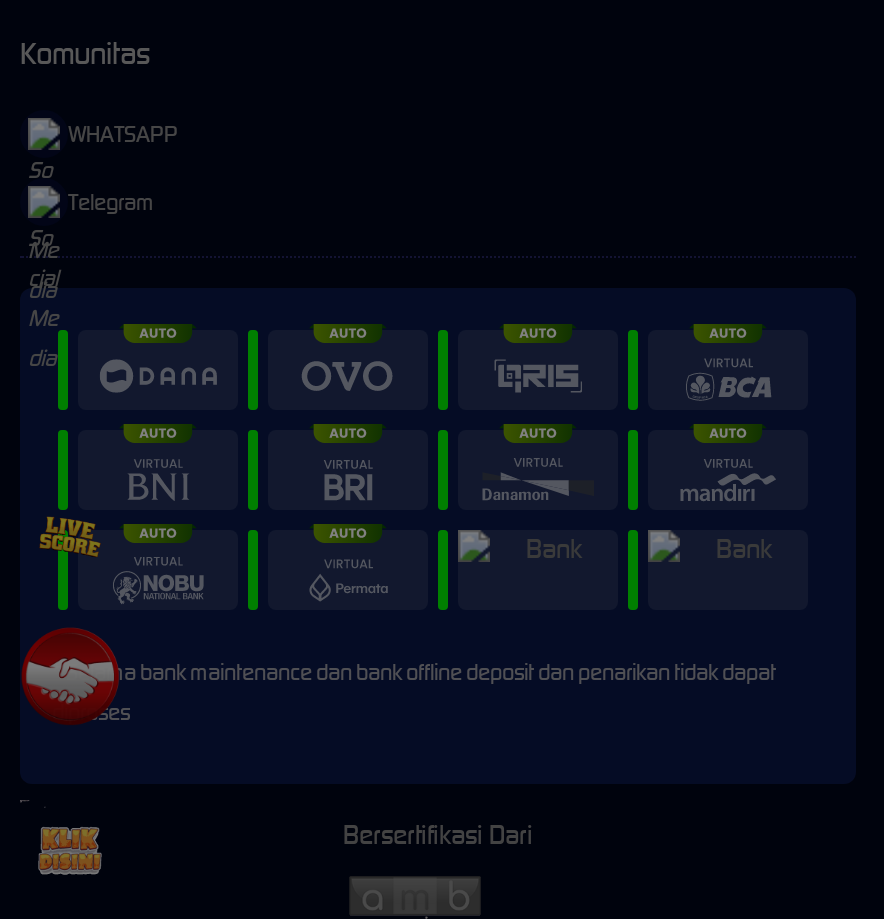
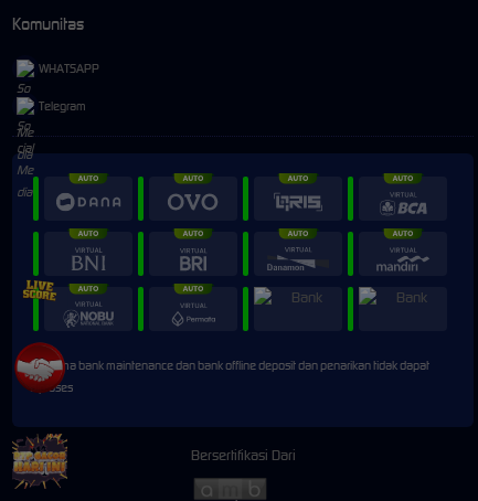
[20,797,120,895] [image] -> [11,433,68,490] [image]

